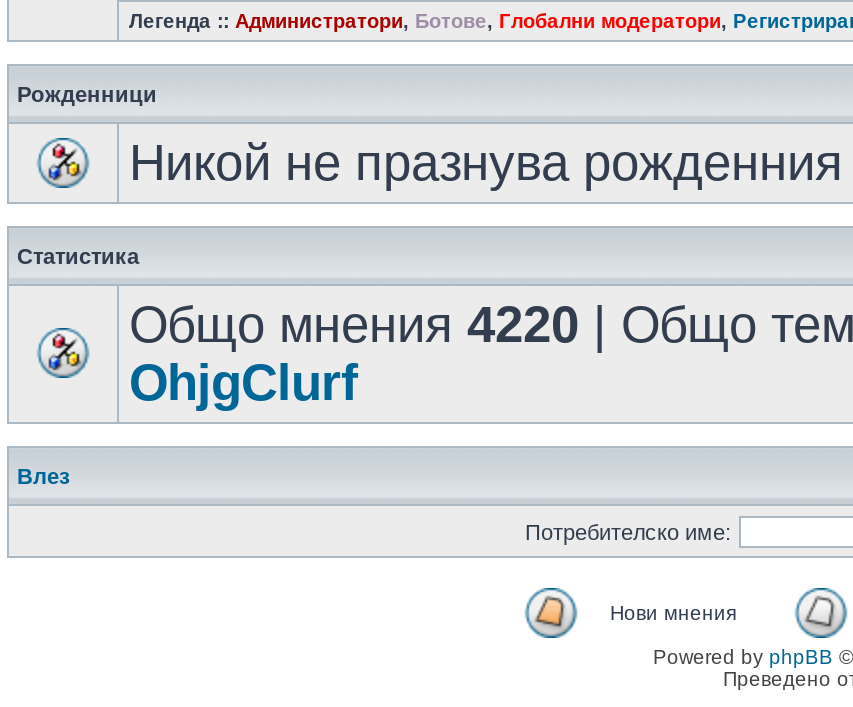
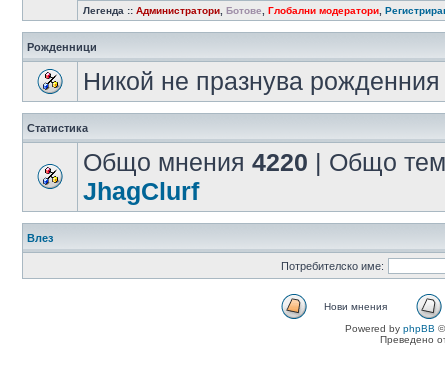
[129,354,357,410] OhjgClurf -> [83,177,199,205] JhagClurf

